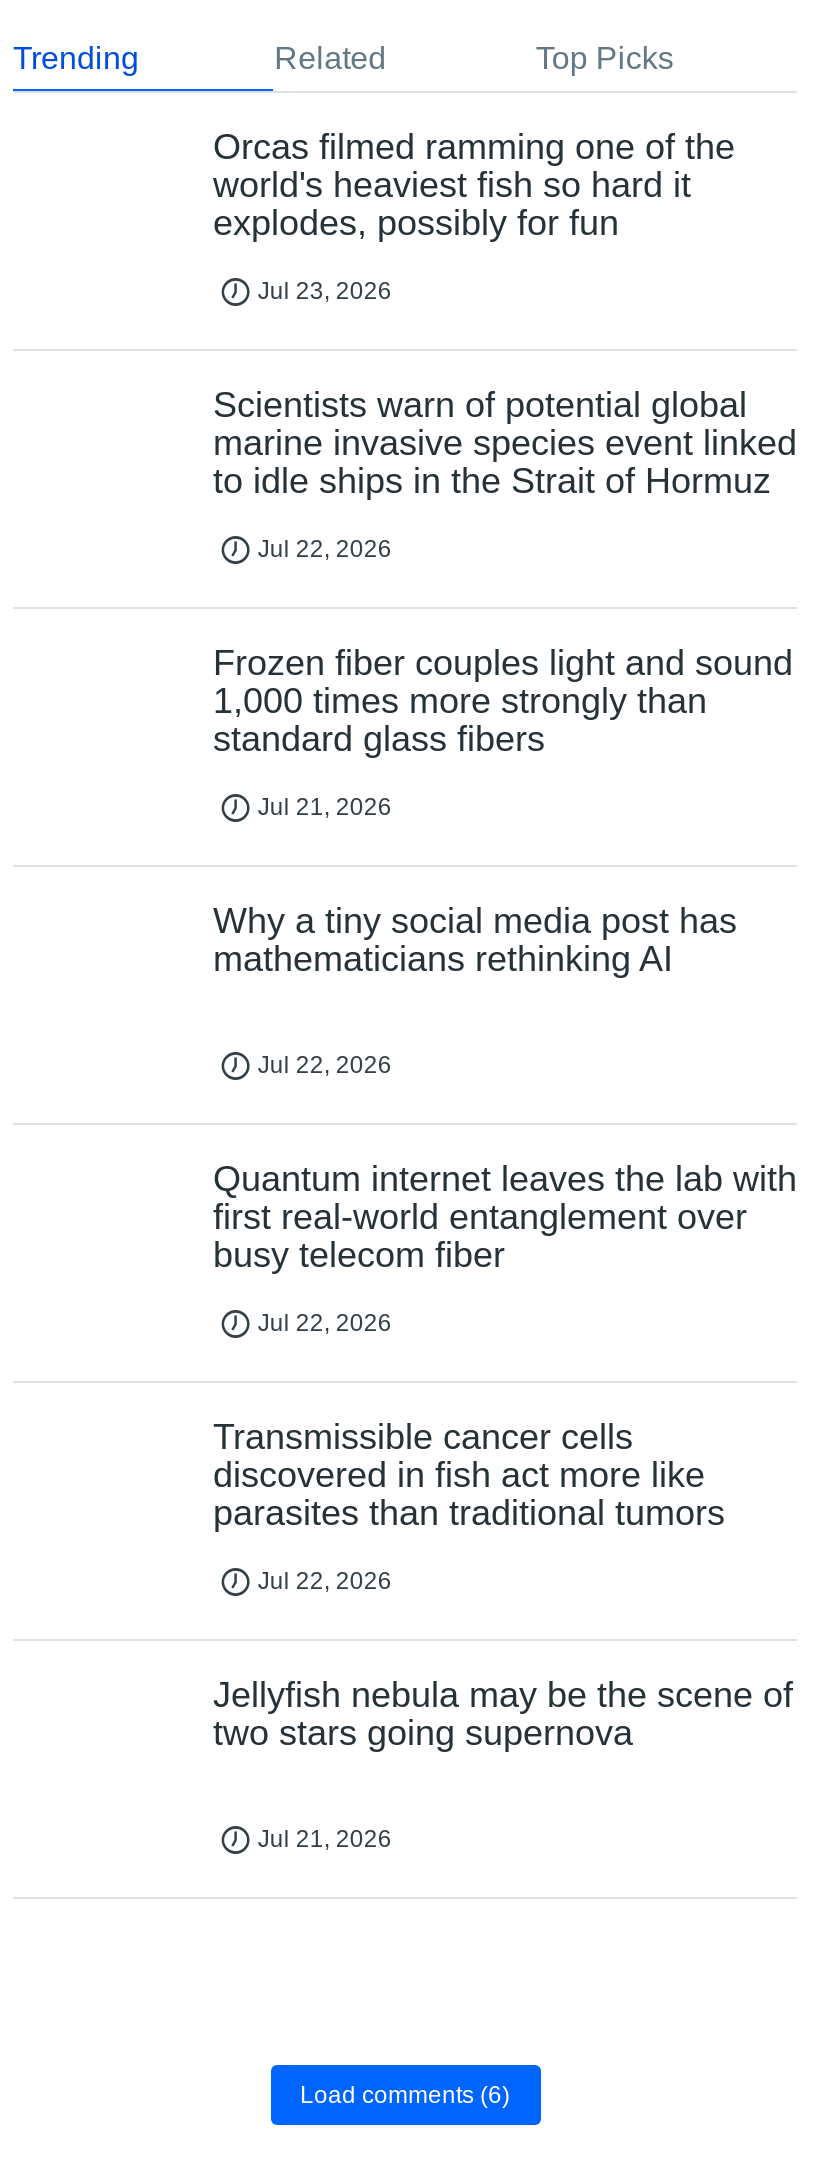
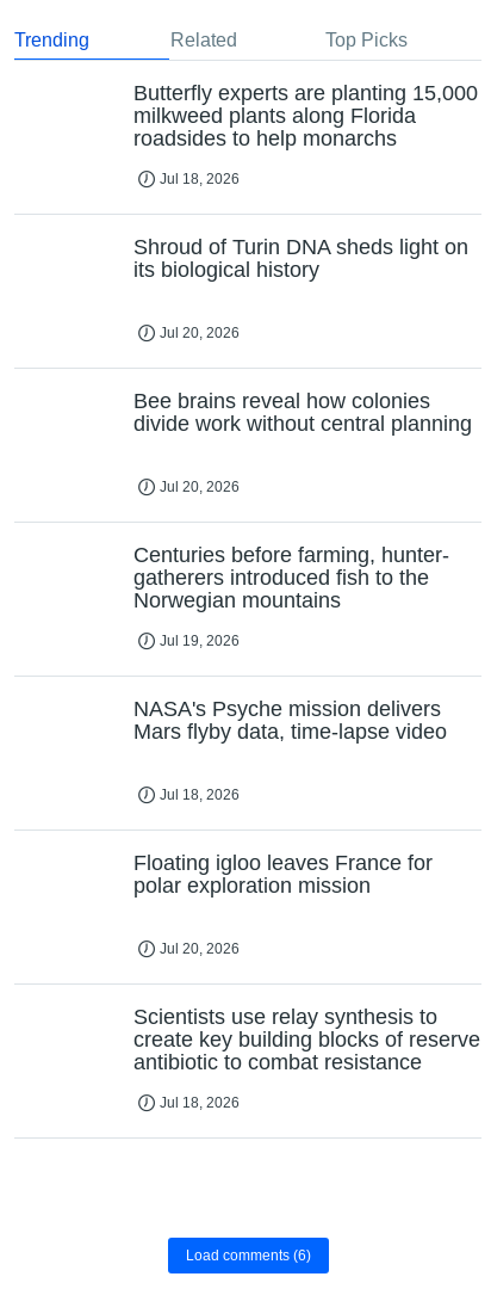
[213,127,735,243] Orcas filmed ramming one of the | world's heaviest fish so hard it | explodes, possibly for fun -> [133,81,478,150] Butterfly experts are planting 15,000 | milkweed plants along Florida | roadsides to help monarchs
[258,277,392,305] Jul 23, 2026 -> [160,170,240,187] Jul 18, 2026
[213,385,797,501] Scientists warn of potential global | marine invasive species event linked | to idle ships in the Strait of Hormuz -> [133,235,468,281] Shroud of Turin DNA sheds light on | its biological history
[258,535,392,563] Jul 22, 2026 -> [160,324,240,341] Jul 20, 2026
[213,643,793,759] Frozen fiber couples light and sound | 1,000 times more strongly than | standard glass fibers -> [133,389,472,435] Bee brains reveal how colonies | divide work without central planning
[258,793,392,821] Jul 21, 2026 -> [160,478,240,495] Jul 20, 2026
[213,901,737,979] Why a tiny social media post has | mathematicians rethinking AI -> [133,543,449,612] Centuries before farming, hunter- | gatherers introduced fish to the | Norwegian mountains
[258,1051,392,1079] Jul 22, 2026 -> [160,632,240,649] Jul 19, 2026
[213,1159,797,1275] Quantum internet leaves the lab with | first real-world entanglement over | busy telecom fiber -> [133,697,447,743] NASA's Psyche mission delivers | Mars flyby data, time-lapse video
[258,1309,392,1337] Jul 22, 2026 -> [160,786,240,803] Jul 18, 2026
[213,1417,725,1533] Transmissible cancer cells | discovered in fish act more like | parasites than traditional tumors -> [133,851,433,897] Floating igloo leaves France for | polar exploration mission
[258,1567,392,1595] Jul 22, 2026 -> [160,940,240,957] Jul 20, 2026
[213,1675,793,1753] Jellyfish nebula may be the scene of | two stars going supernova -> [133,1005,480,1074] Scientists use relay synthesis to | create key building blocks of reserve | antibiotic to combat resistance
[258,1825,392,1853] Jul 21, 2026 -> [160,1094,240,1111] Jul 18, 2026

